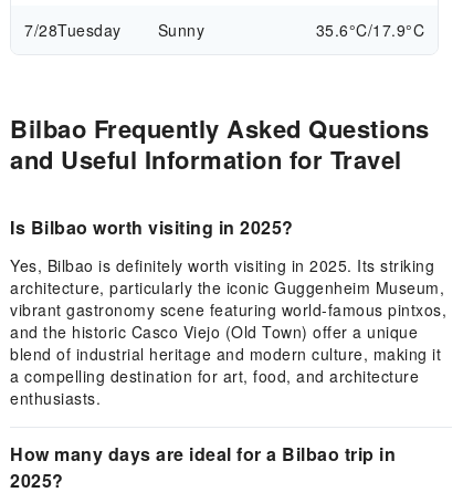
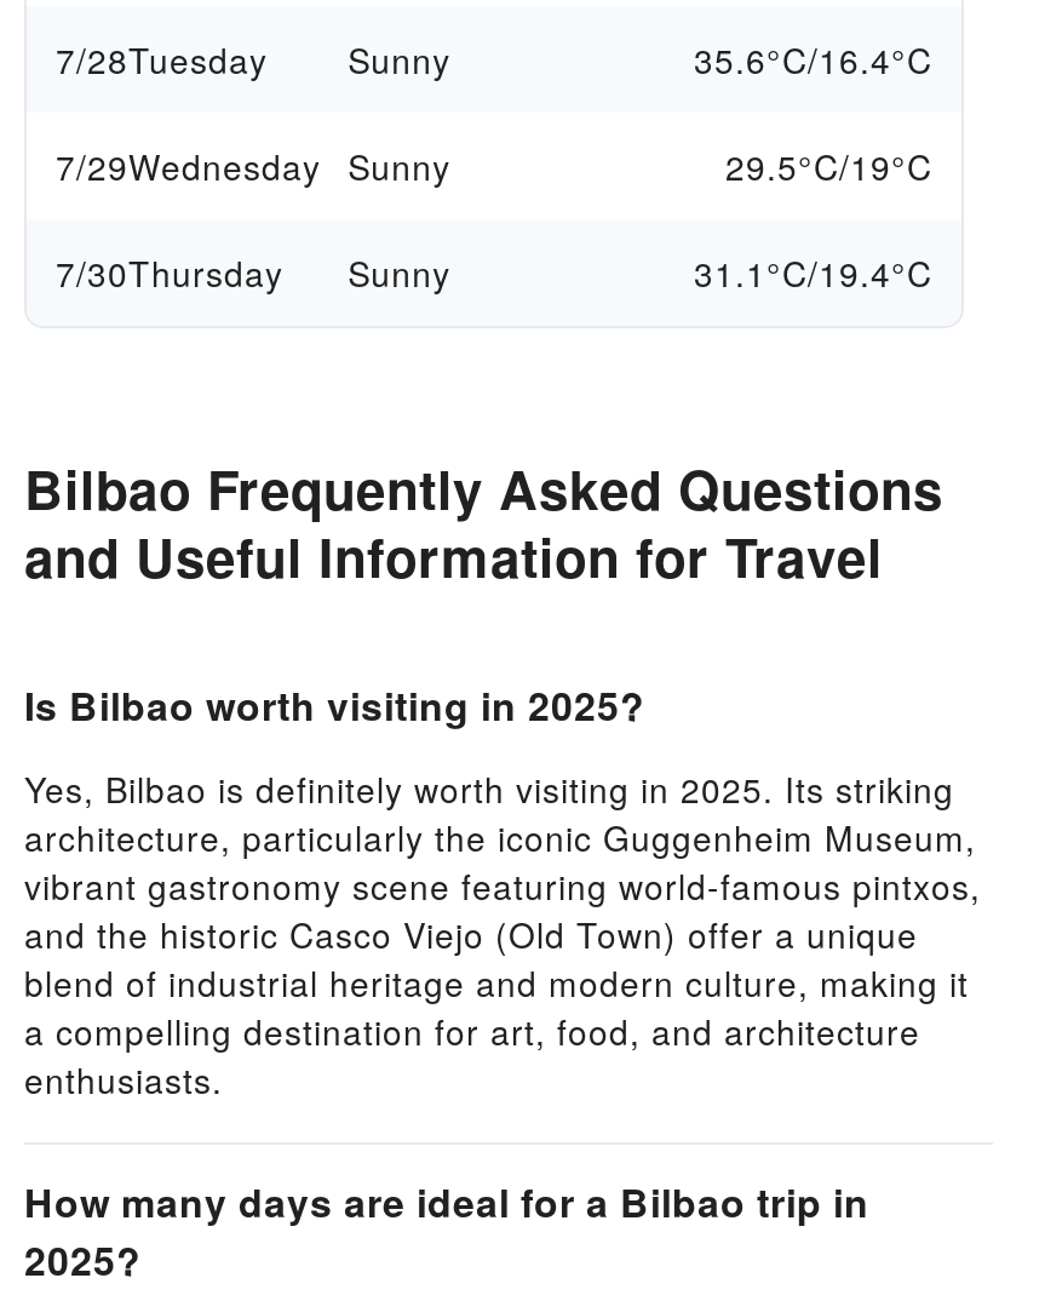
[315,19,424,41] 35.6°C/17.9°C -> [56,35,932,297] 35.6°C/16.4°C | 7/29Wednesday Sunny | 29.5°C/19°C | 7/30Thursday | Sunny | 31.1°C/19.4°C

